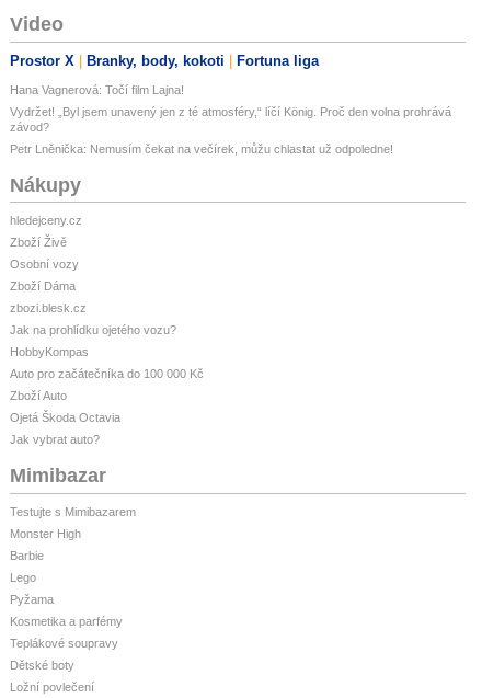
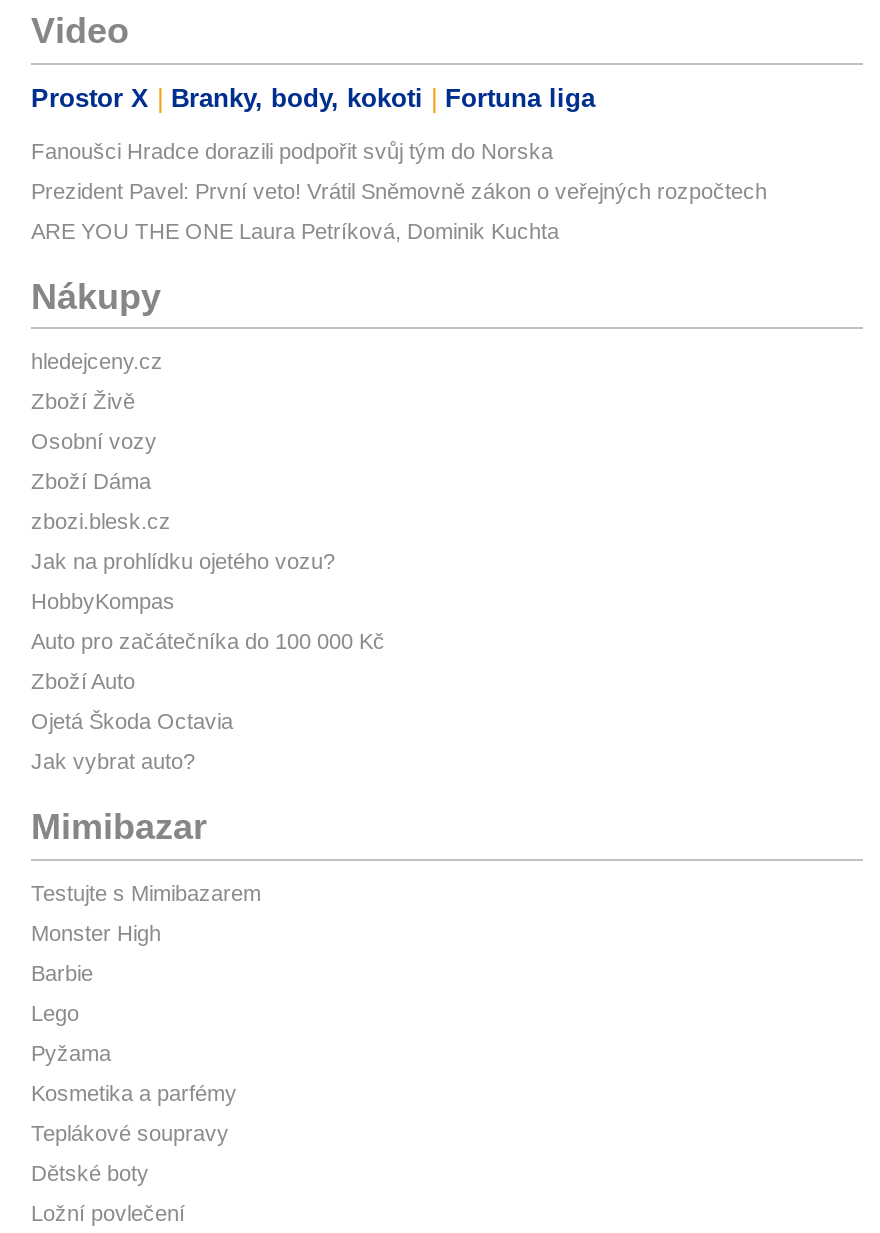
[10,83,184,96] Hana Vagnerová: Točí film Lajna! -> [31,139,553,163] Fanoušci Hradce dorazili podpořit svůj tým do Norska
[10,105,451,134] Vydržet! „Byl jsem unavený jen z té atmosféry,“ líčí König. Proč den volna prohrává | závod? -> [31,179,767,203] Prezident Pavel: První veto! Vrátil Sněmovně zákon o veřejných rozpočtech
[10,142,393,155] Petr Lněnička: Nemusím čekat na večírek, můžu chlastat už odpoledne! -> [31,219,559,243] ARE YOU THE ONE Laura Petríková, Dominik Kuchta

